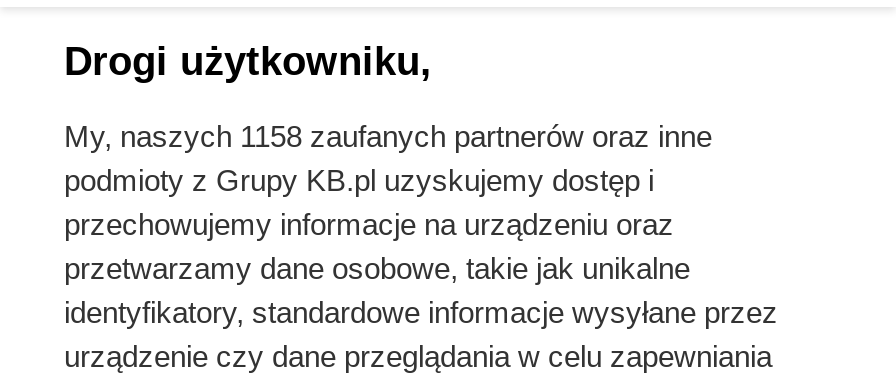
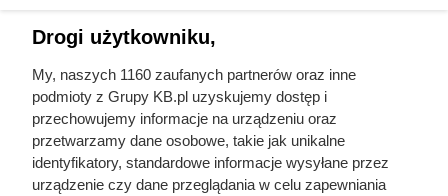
[64,119,712,153] My, naszych 1158 zaufanych partnerów oraz inne -> [32,66,356,83] My, naszych 1160 zaufanych partnerów oraz inne

